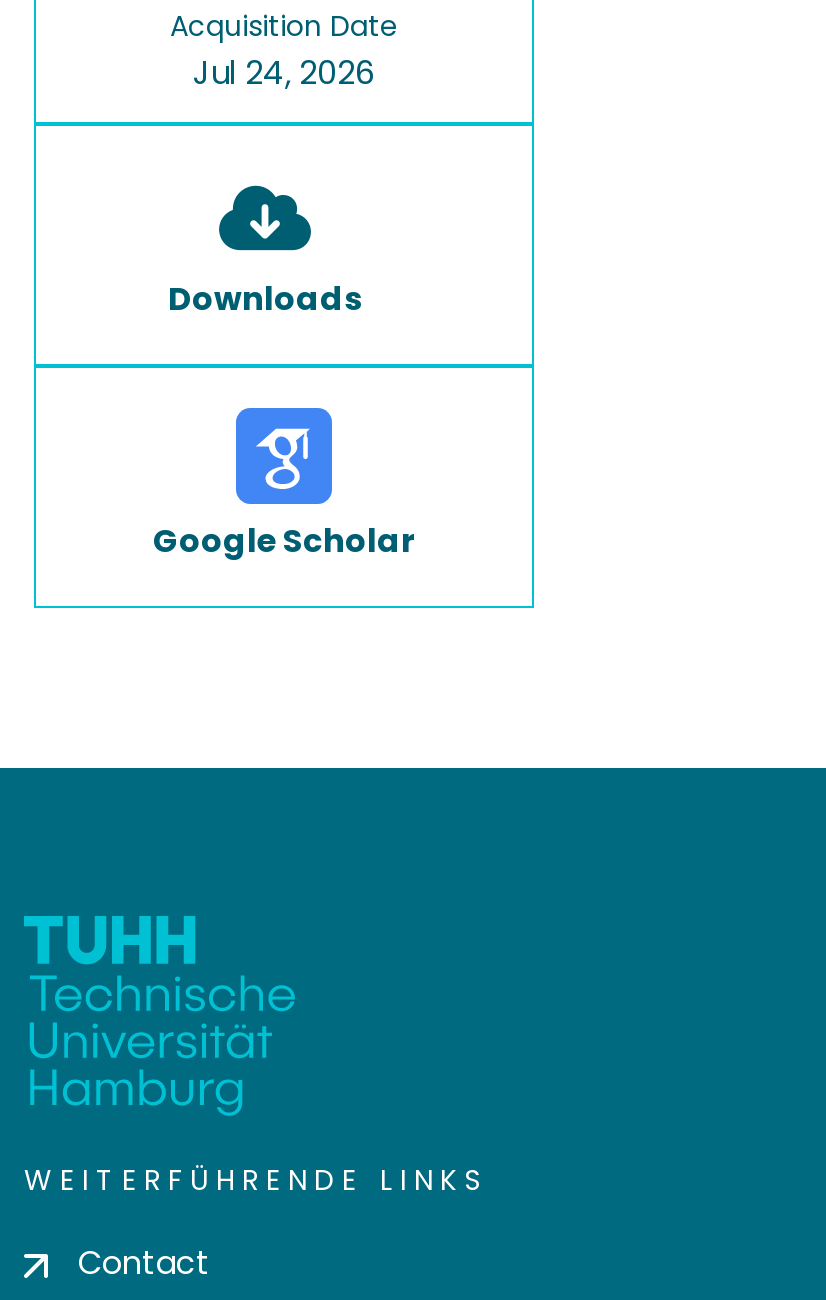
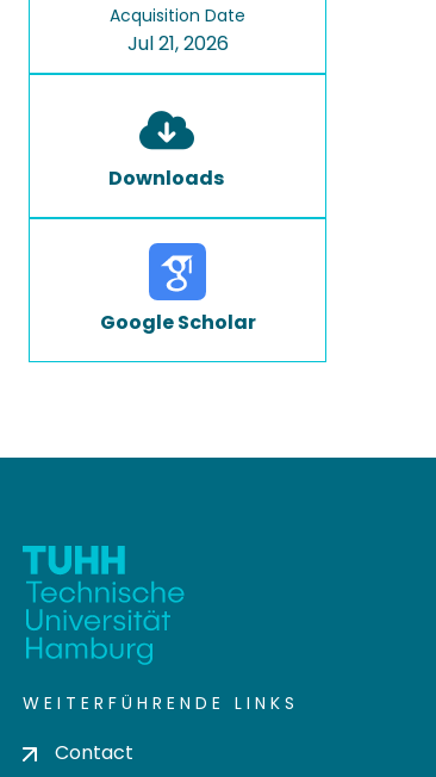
[193,50,375,96] Jul 24, 2026 -> [127,30,228,57] Jul 21, 2026

